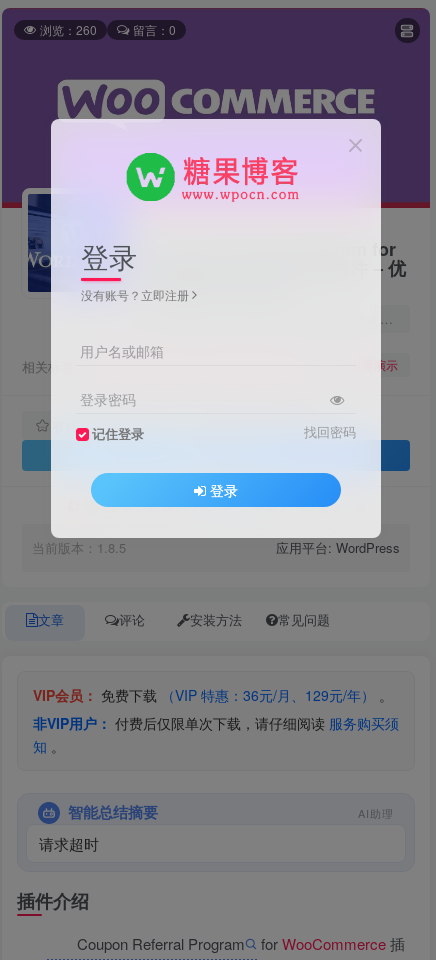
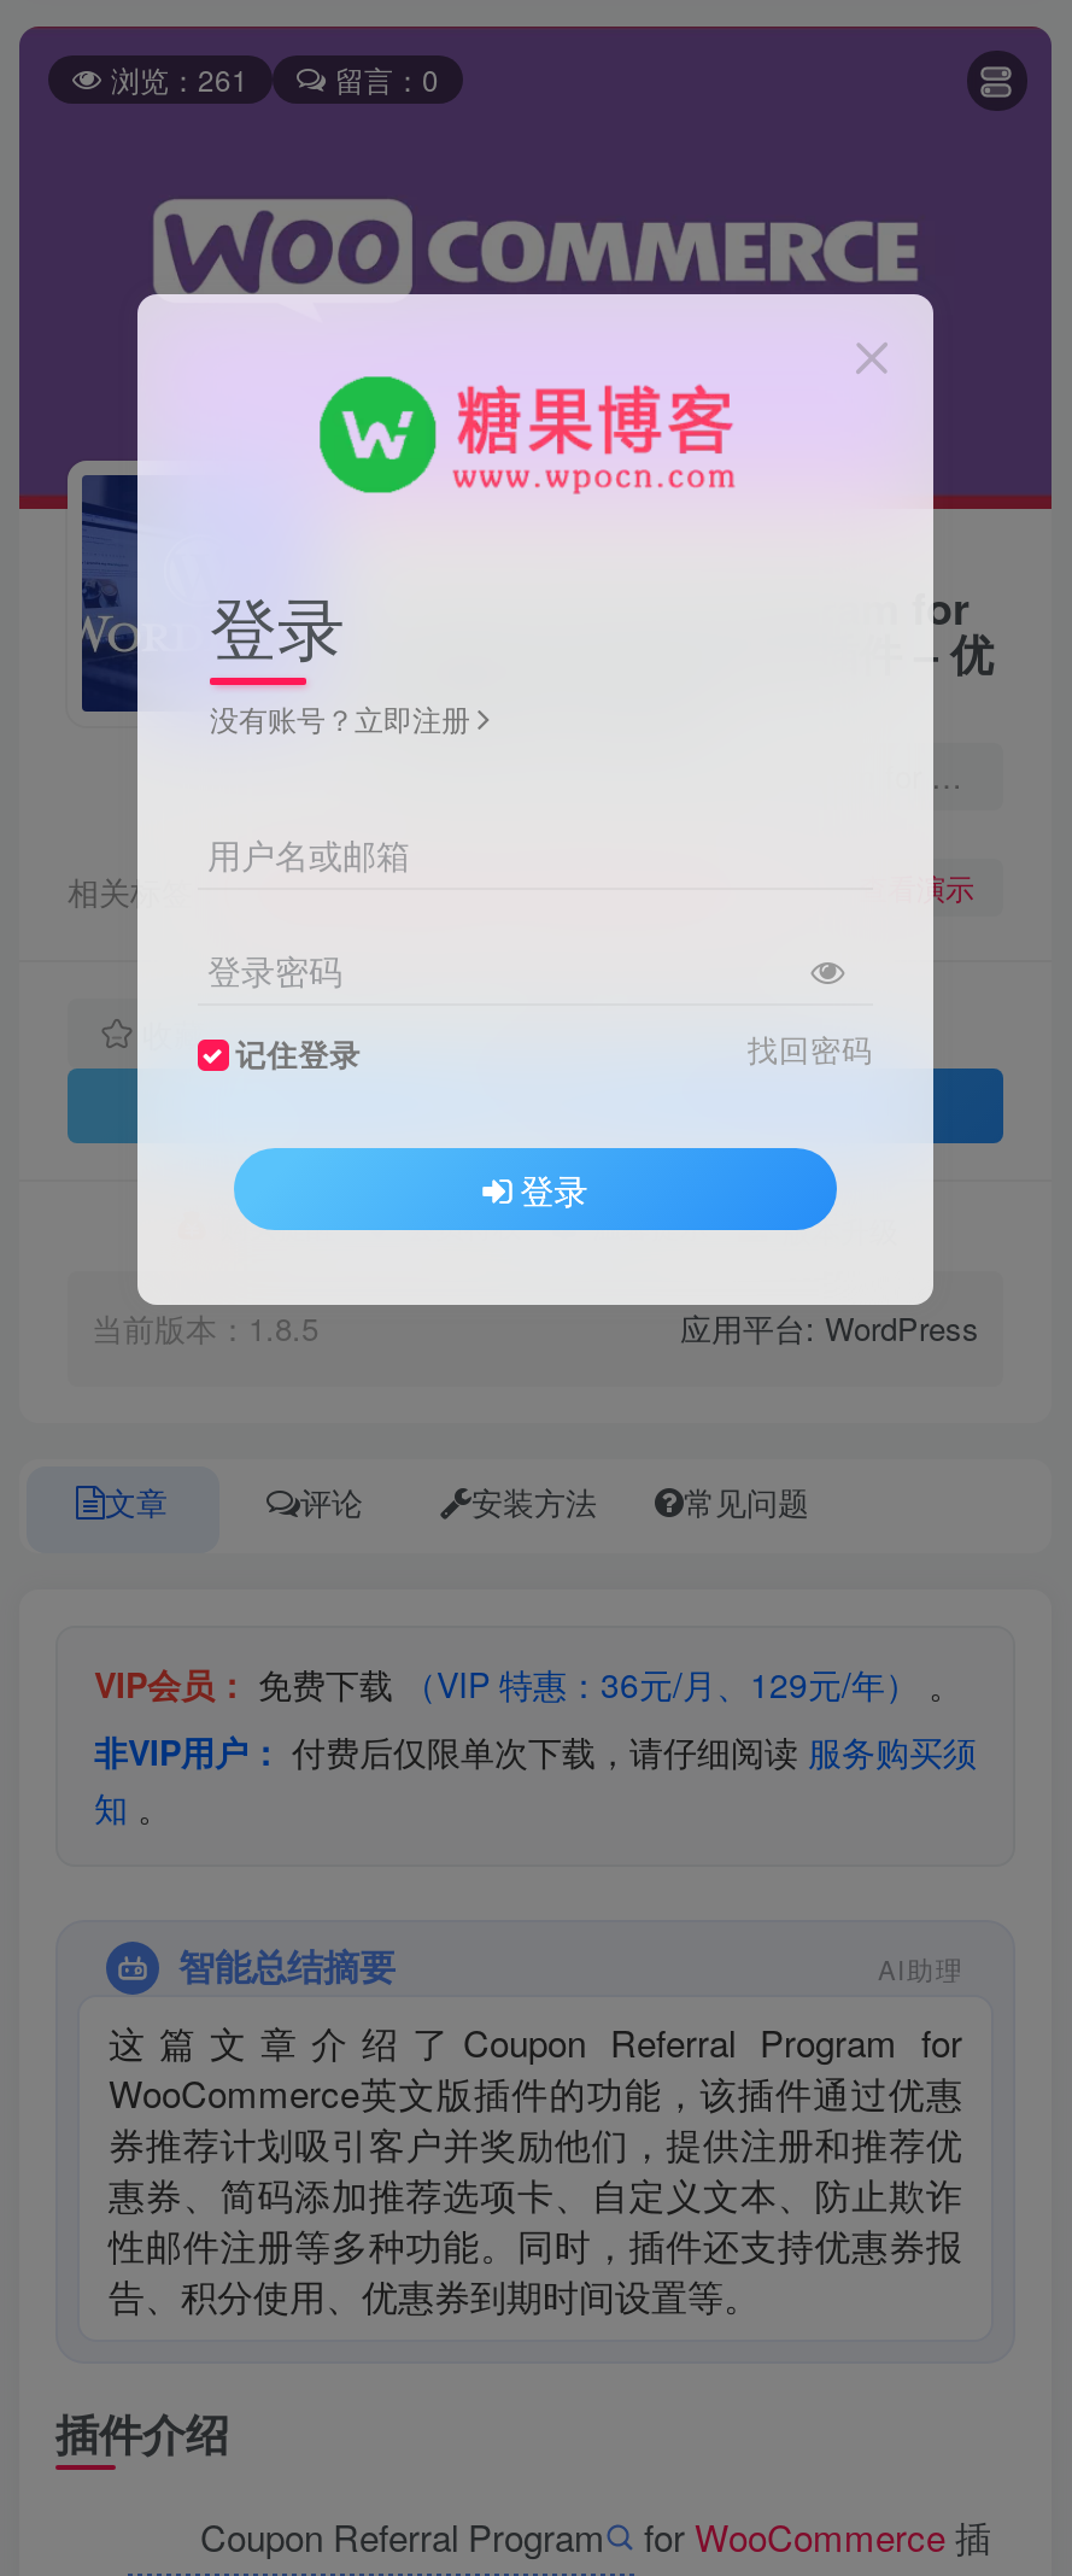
[40,21,97,38] 浏览：260 -> [111,58,248,99] 浏览：261
[39,832,99,853] 请求超时 -> [109,2015,962,2319] 这篇文章介绍了Coupon Referral Program for | WooCommerce英文版插件的功能，该插件通过优惠 | 券推荐计划吸引客户并奖励他们，提供注册和推荐优 | 惠券、简码添加推荐选项卡、自定义文本、防止欺诈 | 性邮件注册等多种功能。同时，插件还支持优惠券报 | 告、积分使用、优惠券到期时间设置等。

